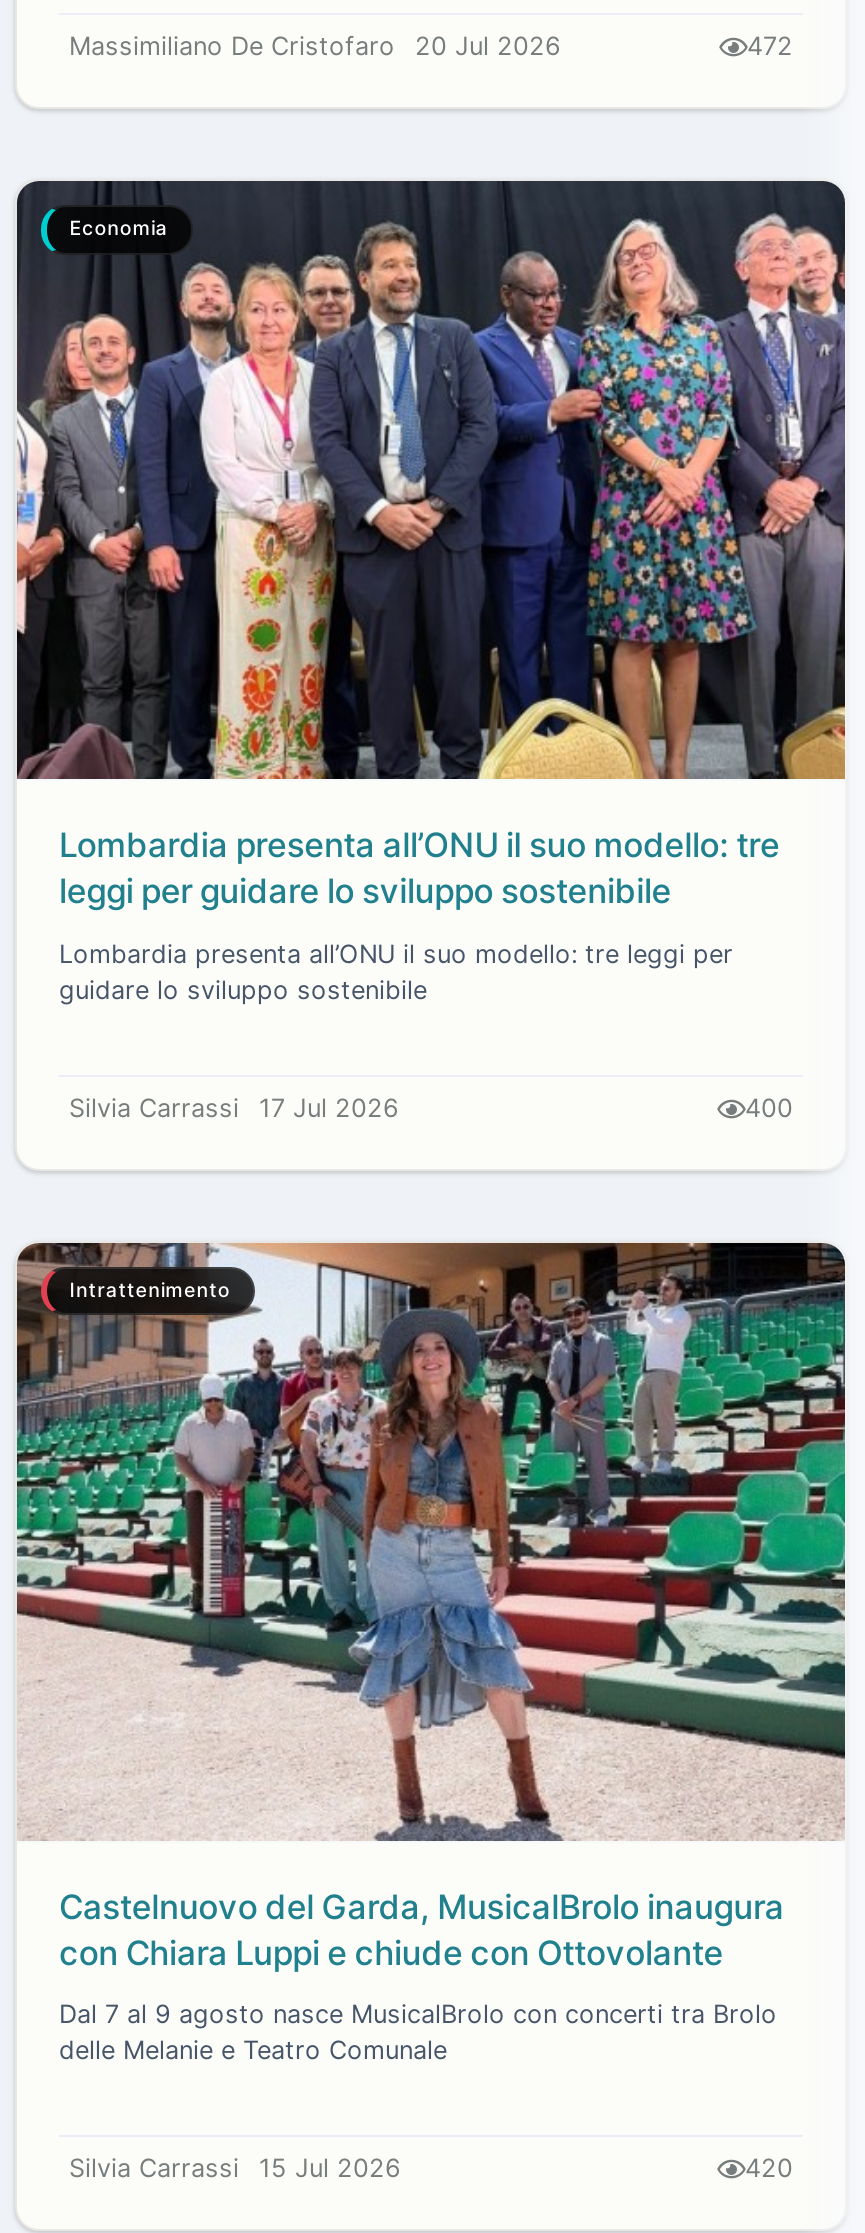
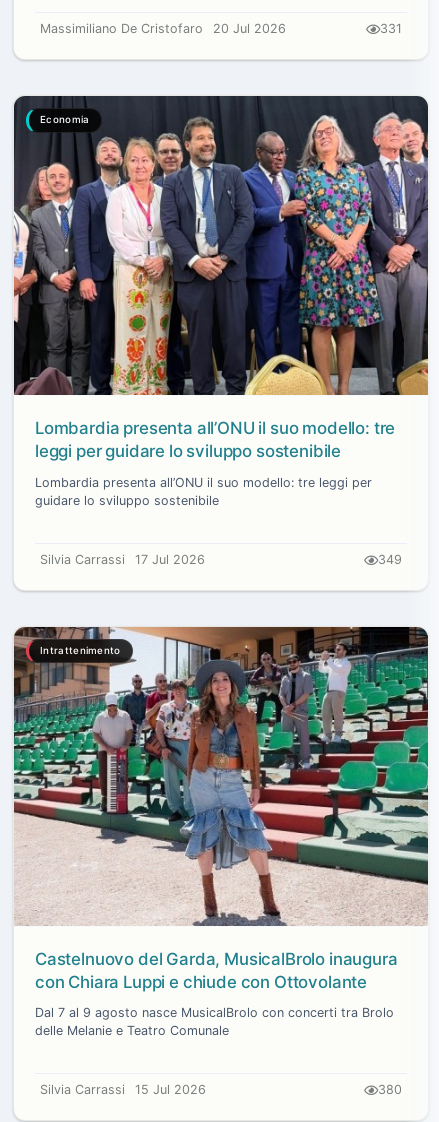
[747,32,793,62] 472 -> [380,21,402,36] 331
[745,1093,793,1123] 400 -> [378,552,402,567] 349
[745,2154,793,2184] 420 -> [378,1082,402,1097] 380

